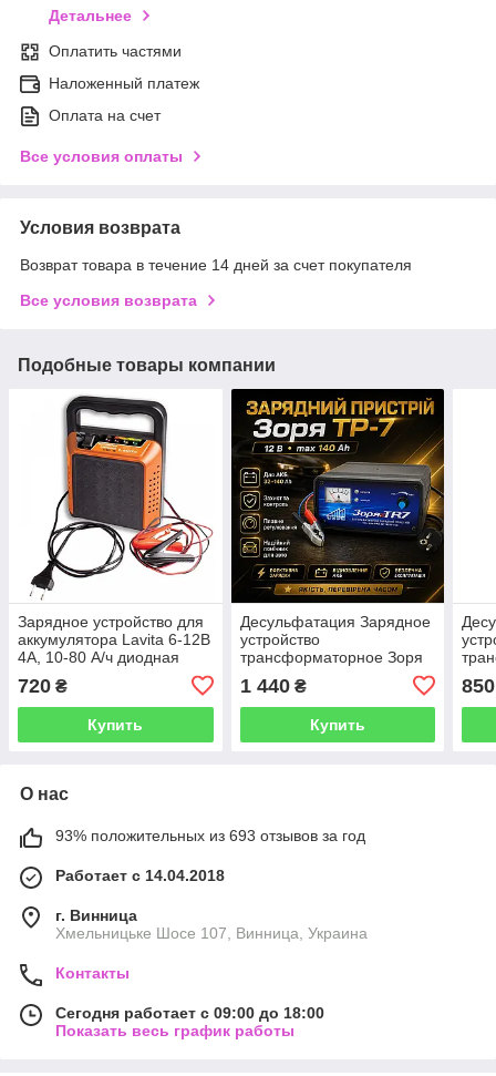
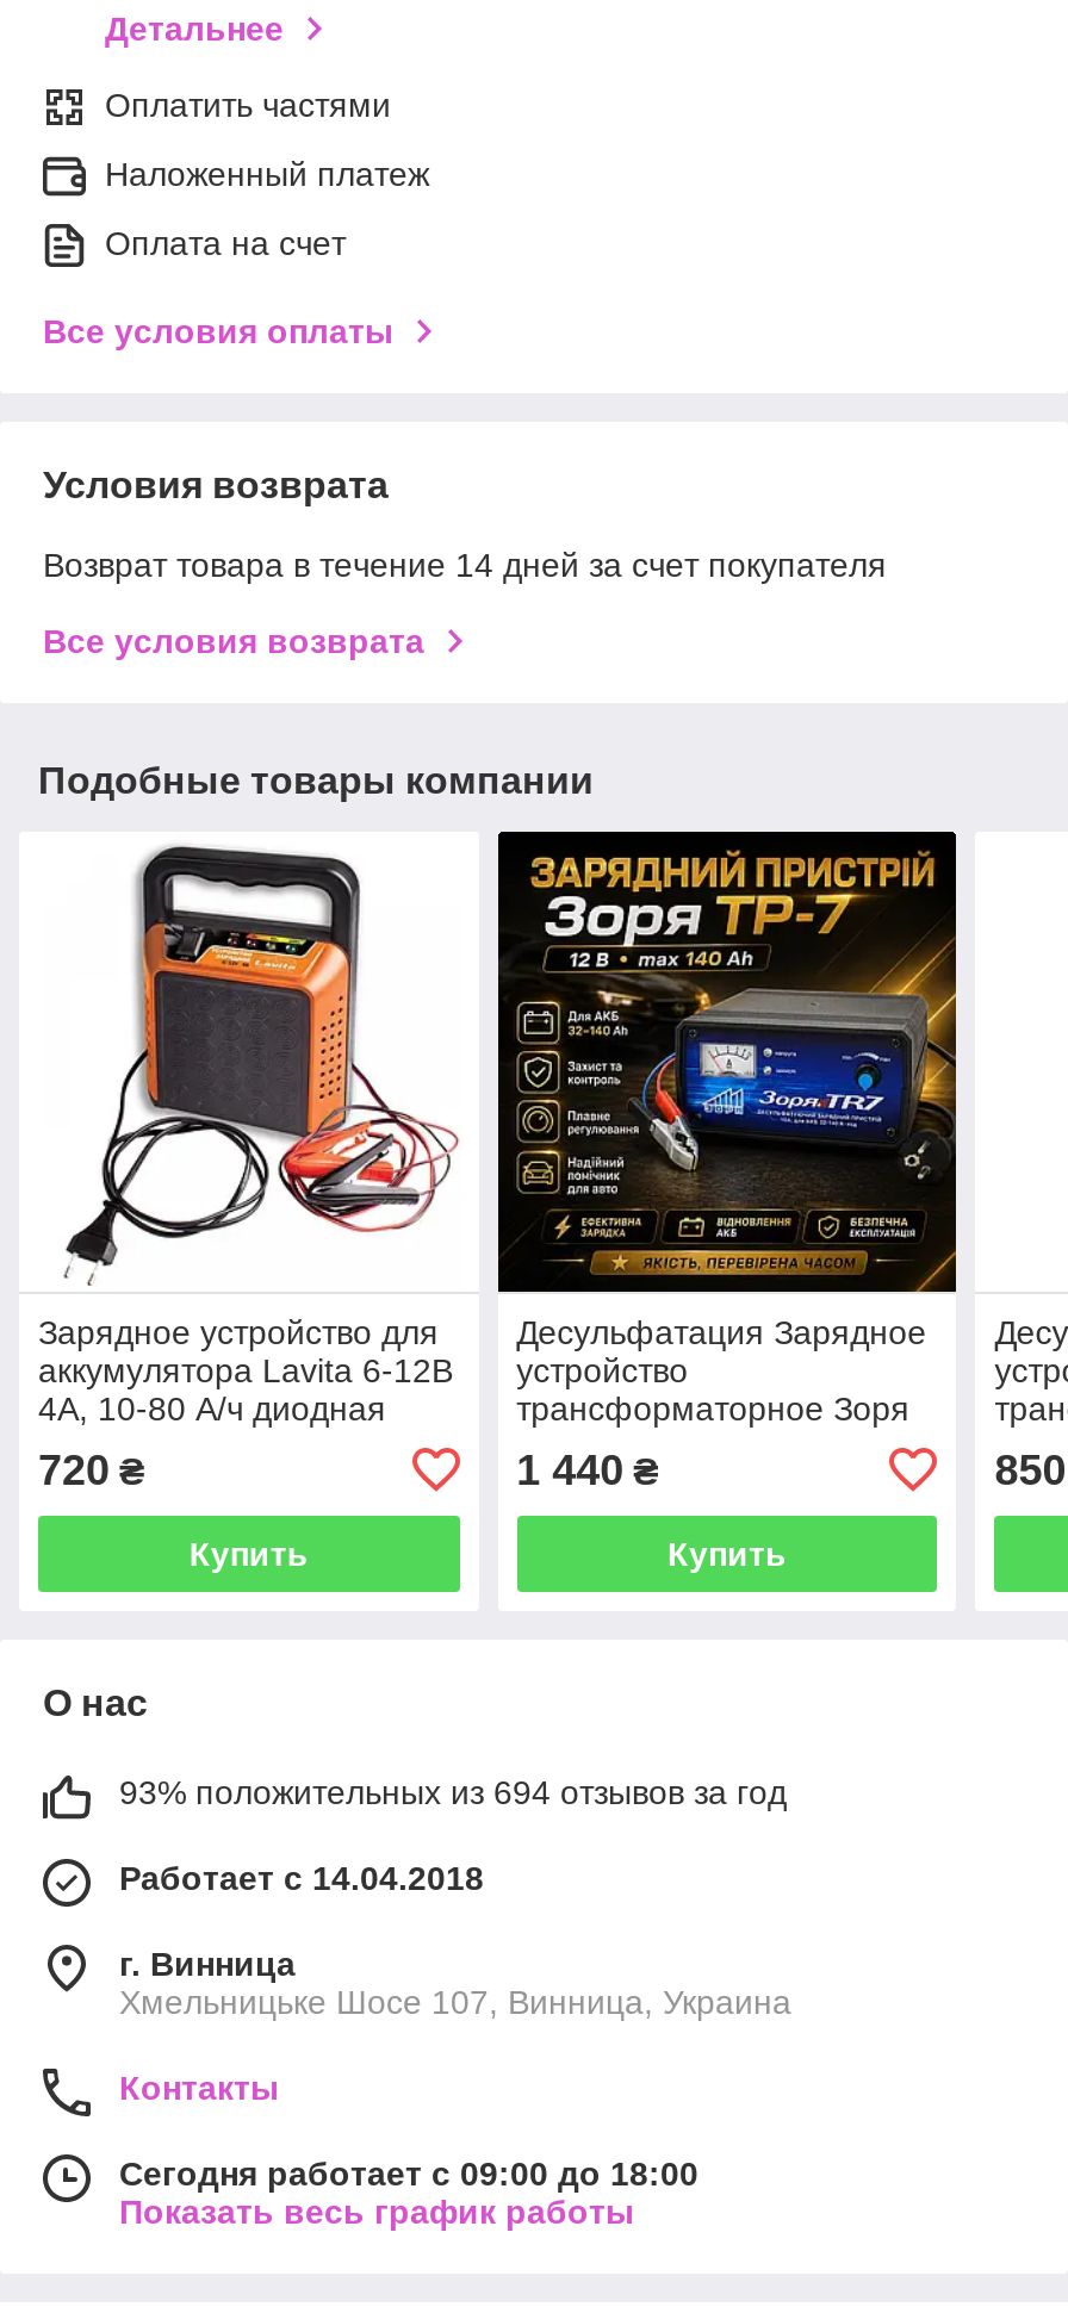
[55,827,365,844] 93% положительных из 693 отзывов за год -> [119,1773,787,1811] 93% положительных из 694 отзывов за год

